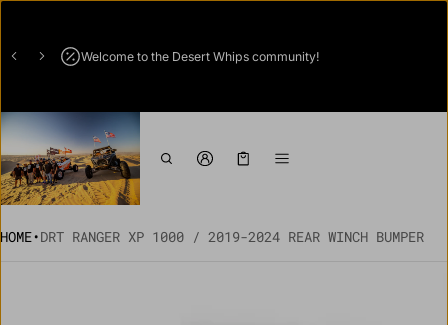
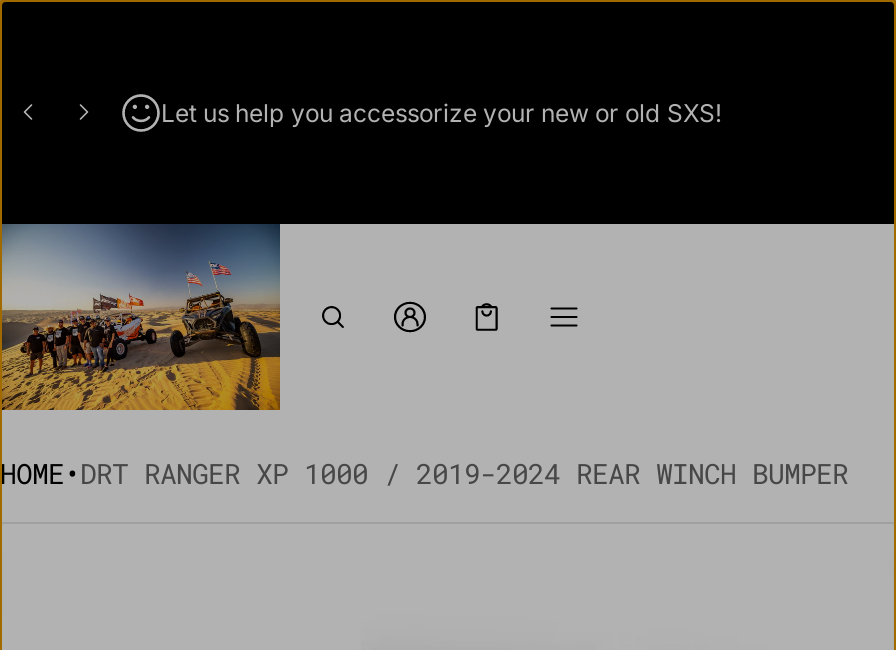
[80,48,319,63] Welcome to the Desert Whips community! -> [161,97,723,127] Let us help you accessorize your new or old SXS!

